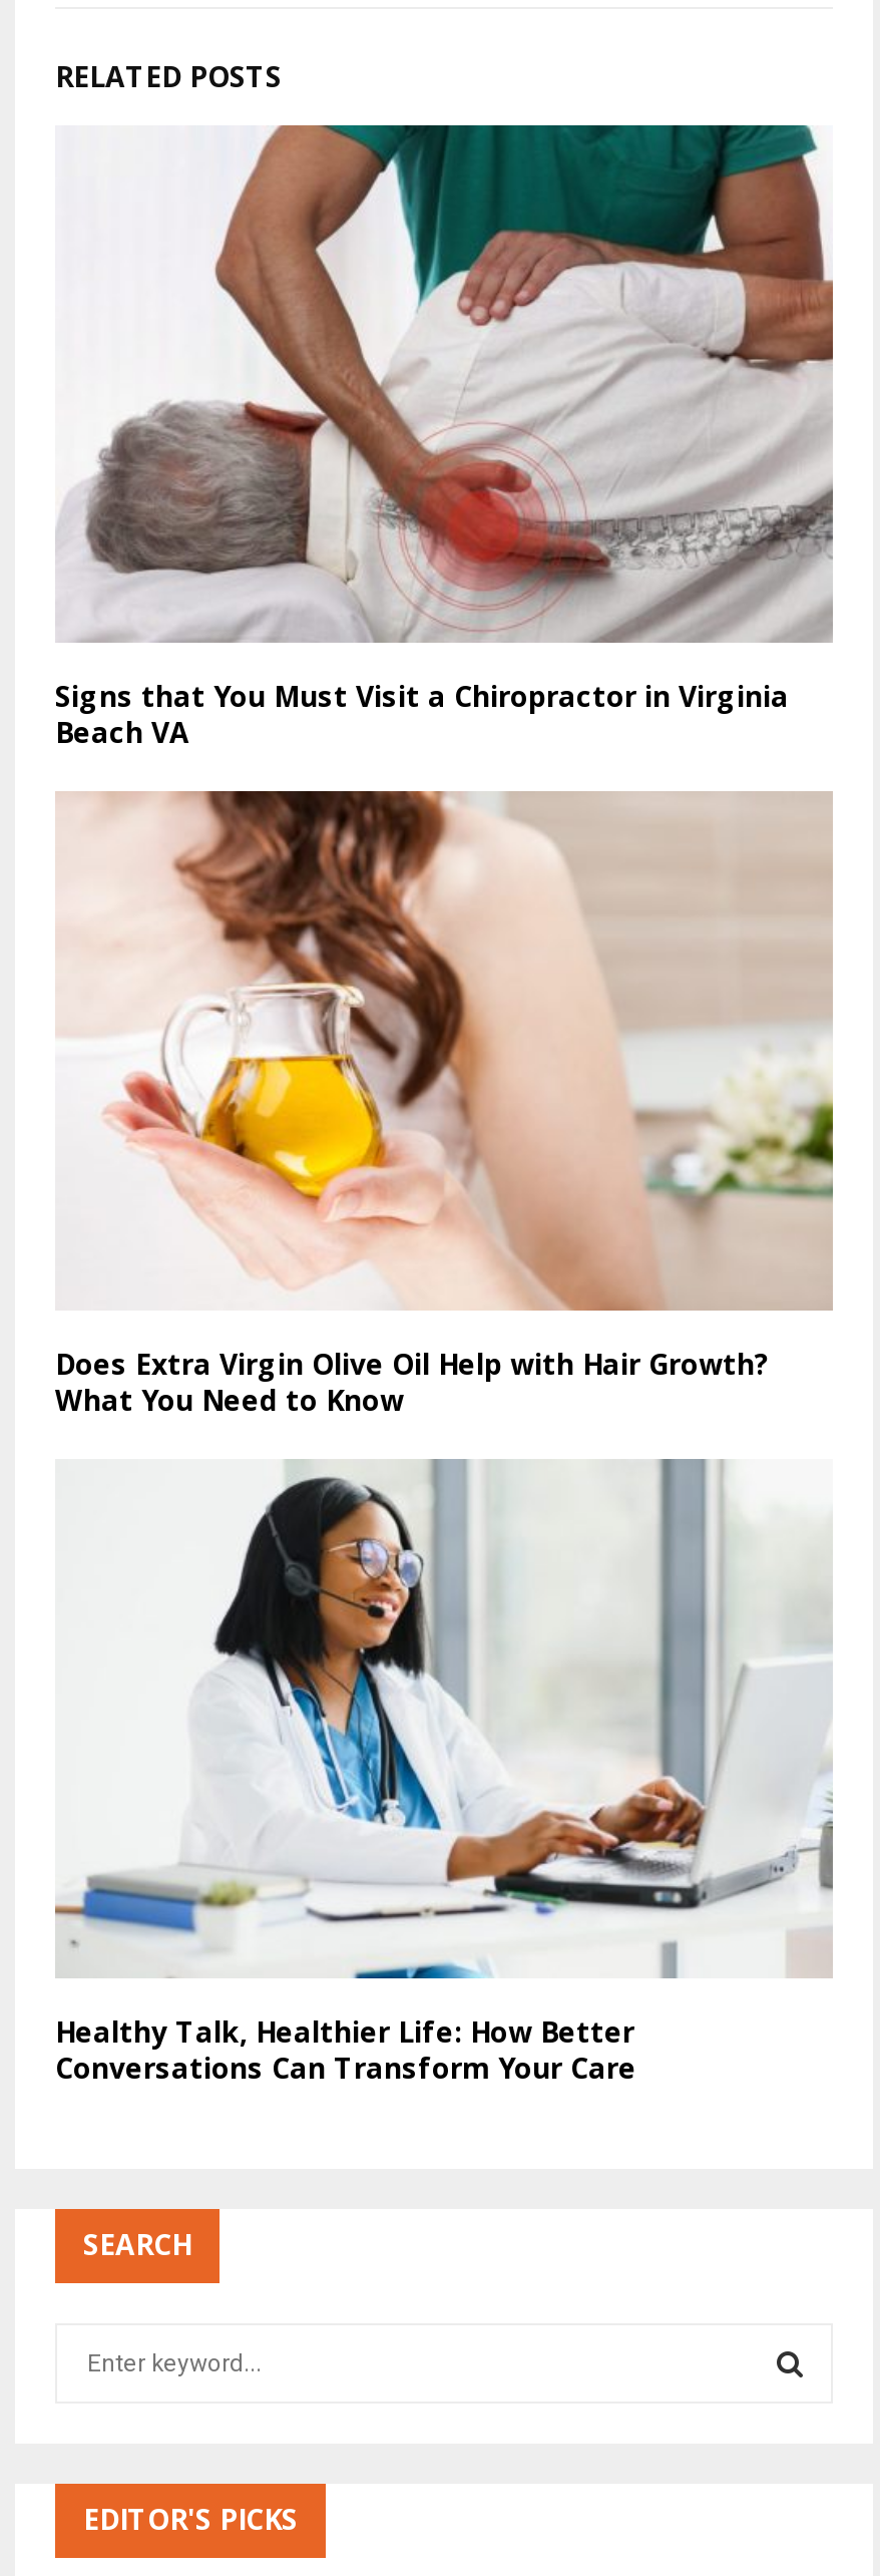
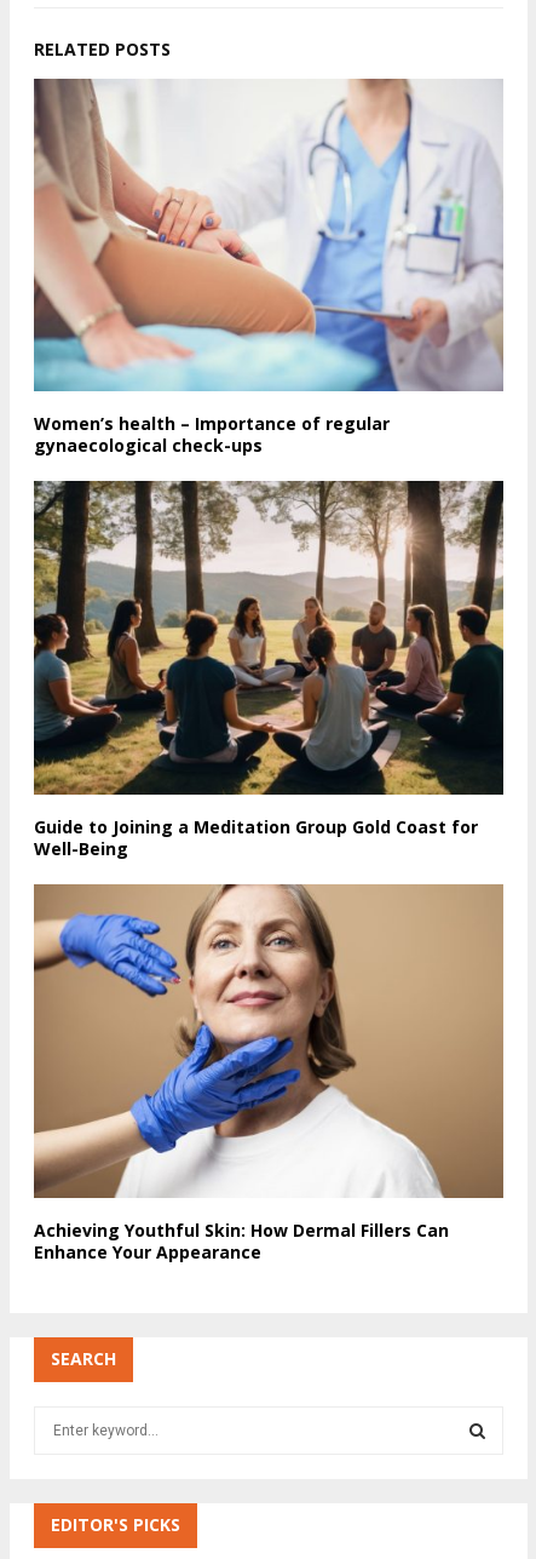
[55,123,833,752] [image] | Signs that You Must Visit a Chiropractor in Virginia | Beach VA -> [33,78,503,457] [image] | Women’s health – Importance of regular | gynaecological check-ups
[55,789,835,1419] [image] | Does Extra Virgin Olive Oil Help with Hair Growth? | What You Need to Know -> [33,480,505,860] [image] | Guide to Joining a Meditation Group Gold Coast for | Well-Being
[55,1459,833,2086] [image] | Healthy Talk, Healthier Life: How Better | Conversations Can Transform Your Care -> [33,883,505,1263] [image] | Achieving Youthful Skin: How Dermal Fillers Can | Enhance Your Appearance

